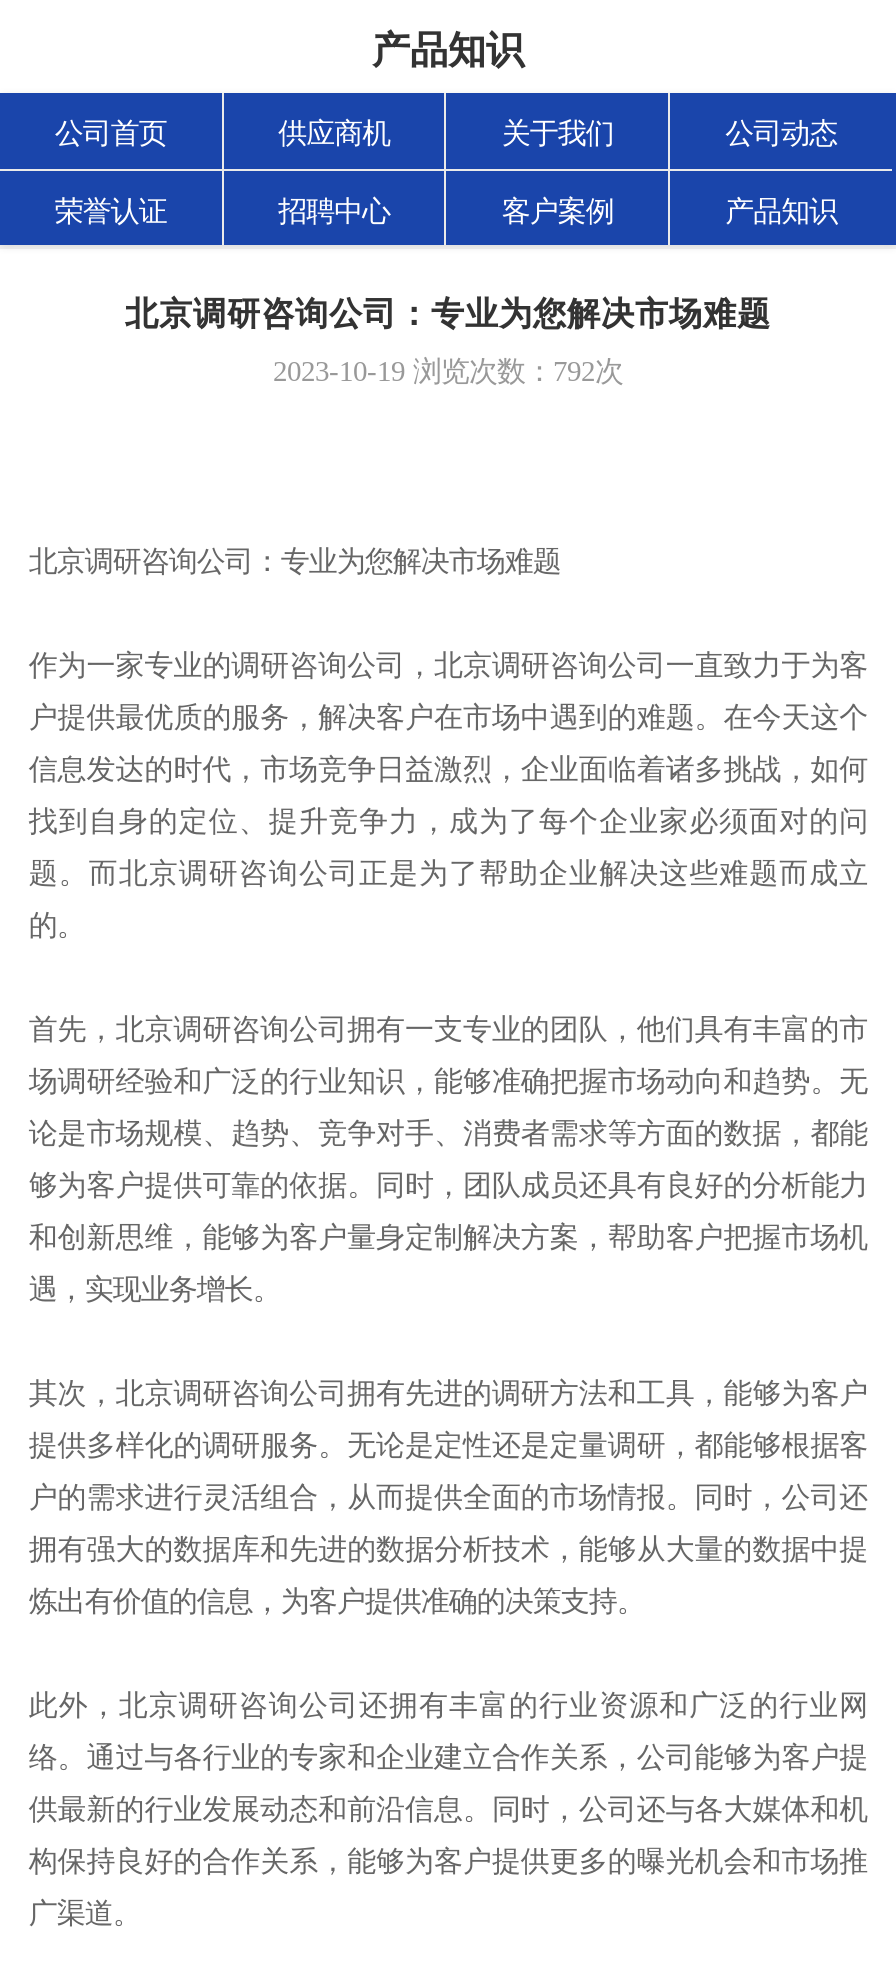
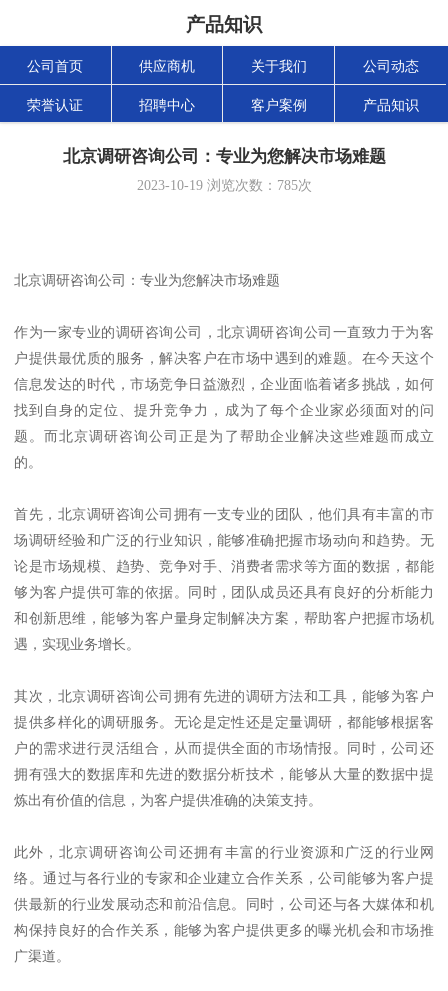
[273,356,623,388] 2023-10-19浏览次数：792次 -> [136,177,311,193] 2023-10-19浏览次数：785次

